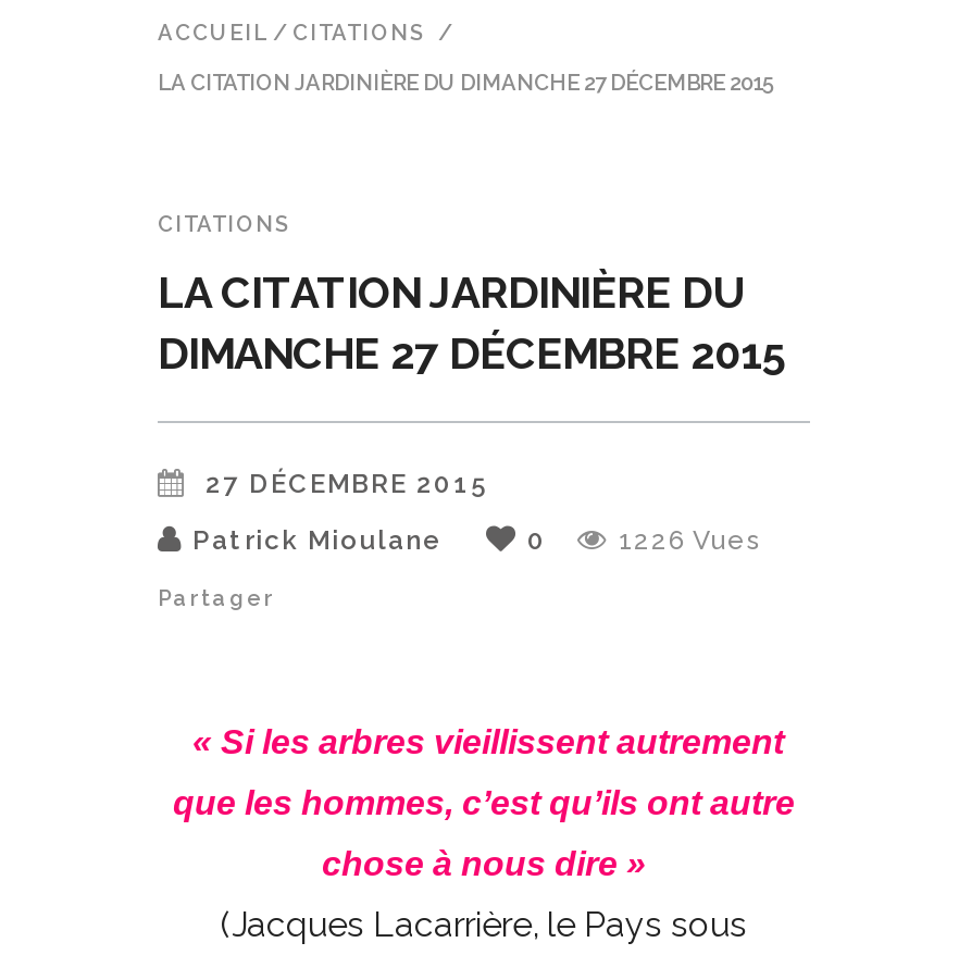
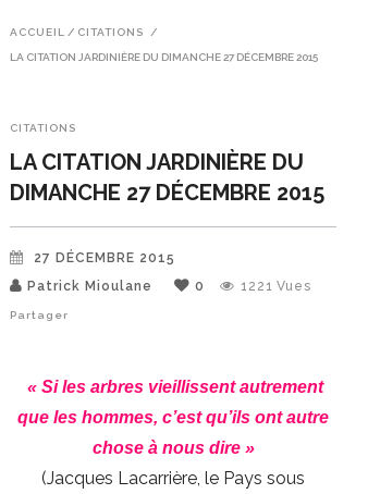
[619,525,762,555] 1226 Vues -> [241,278,311,294] 1221 Vues

